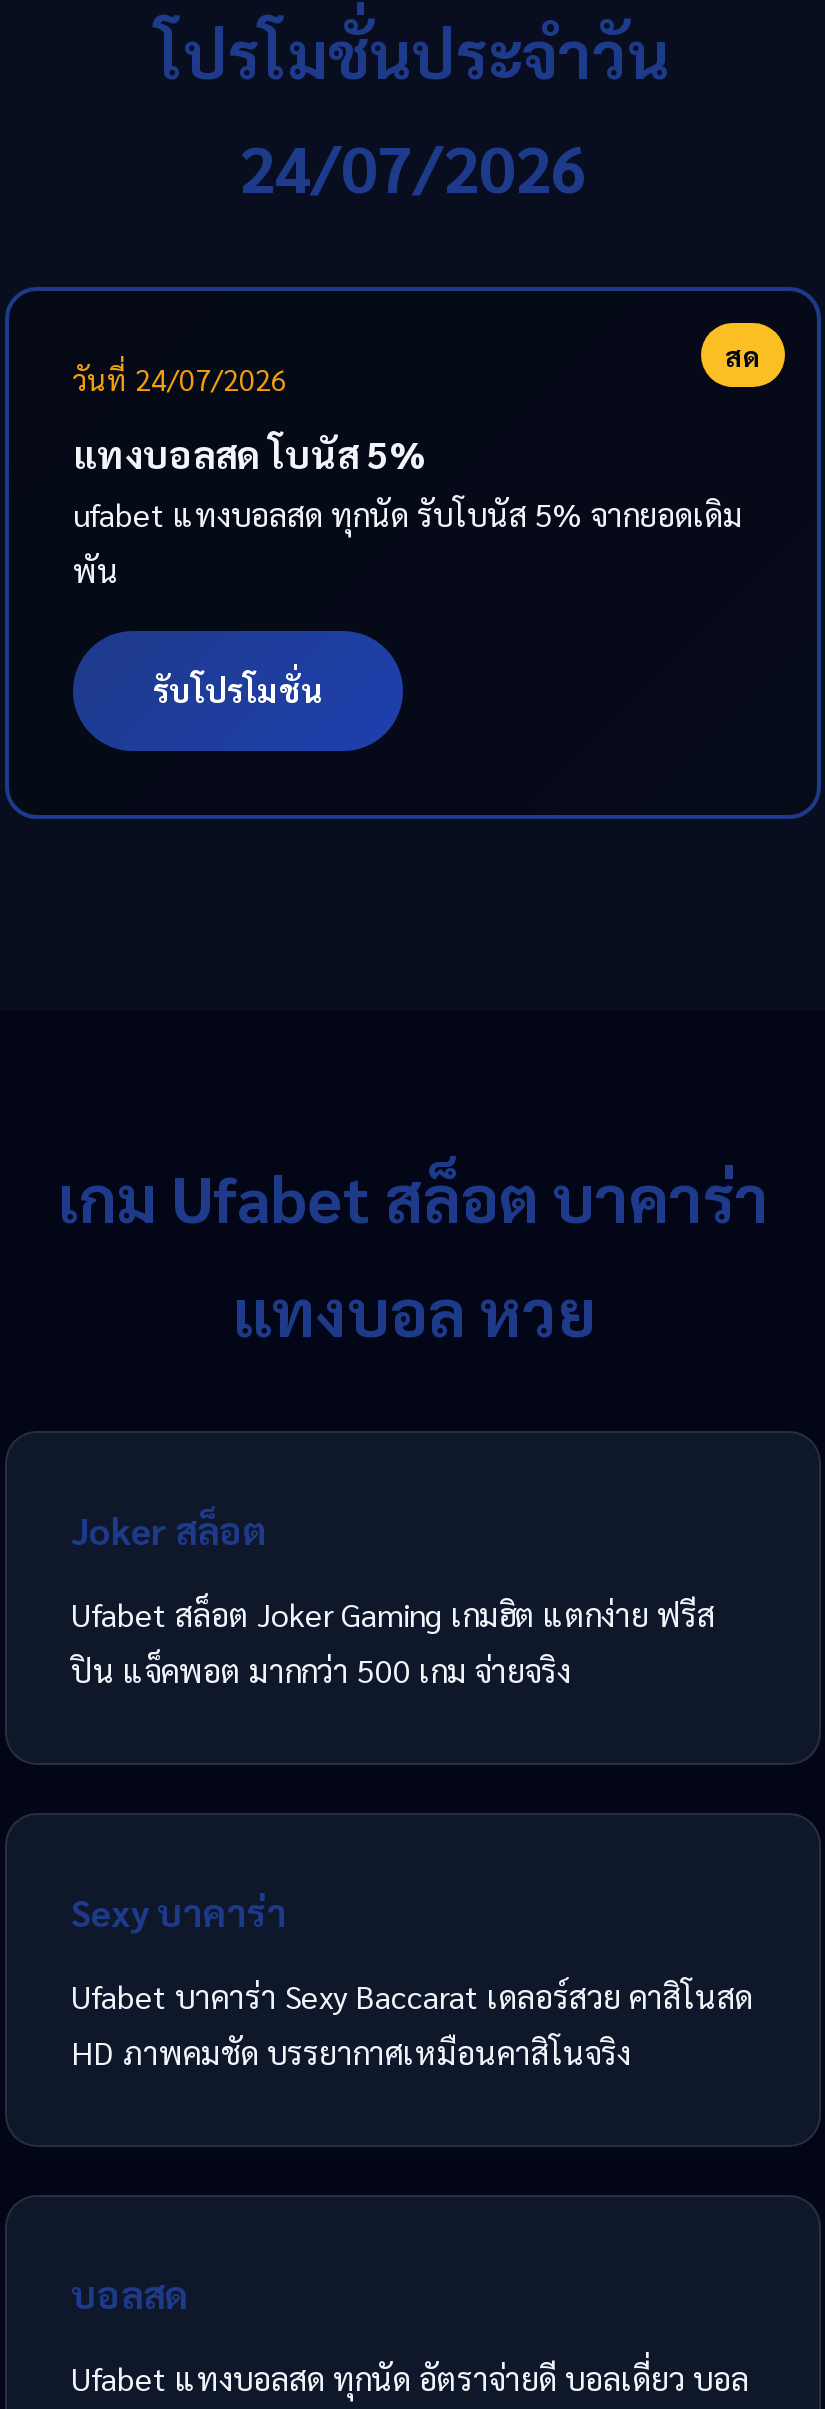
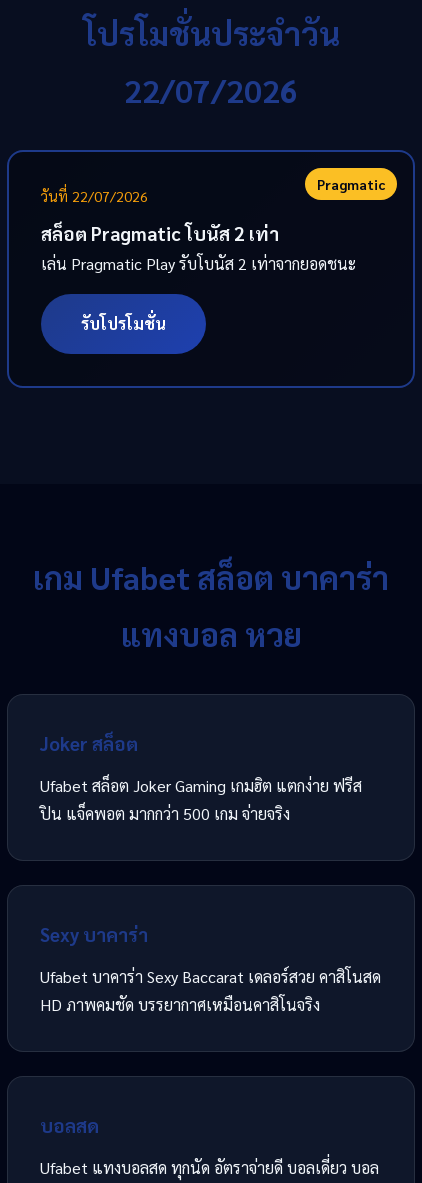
[239,125,587,207] 24/07/2026 -> [124,69,298,110] 22/07/2026
[73,337,761,397] สด | วันที่ 24/07/2026 -> [41,175,385,205] Pragmatic | วันที่ 22/07/2026
[73,429,743,591] แทงบอลสด โบนัส 5% | ufabet แทงบอลสด ทุกนัด รับโบนัส 5% จากยอดเดิม | พัน -> [41,221,356,274] สล็อต Pragmatic โบนัส 2 เท่า | เล่น Pragmatic Play รับโบนัส 2 เท่าจากยอดชนะ

